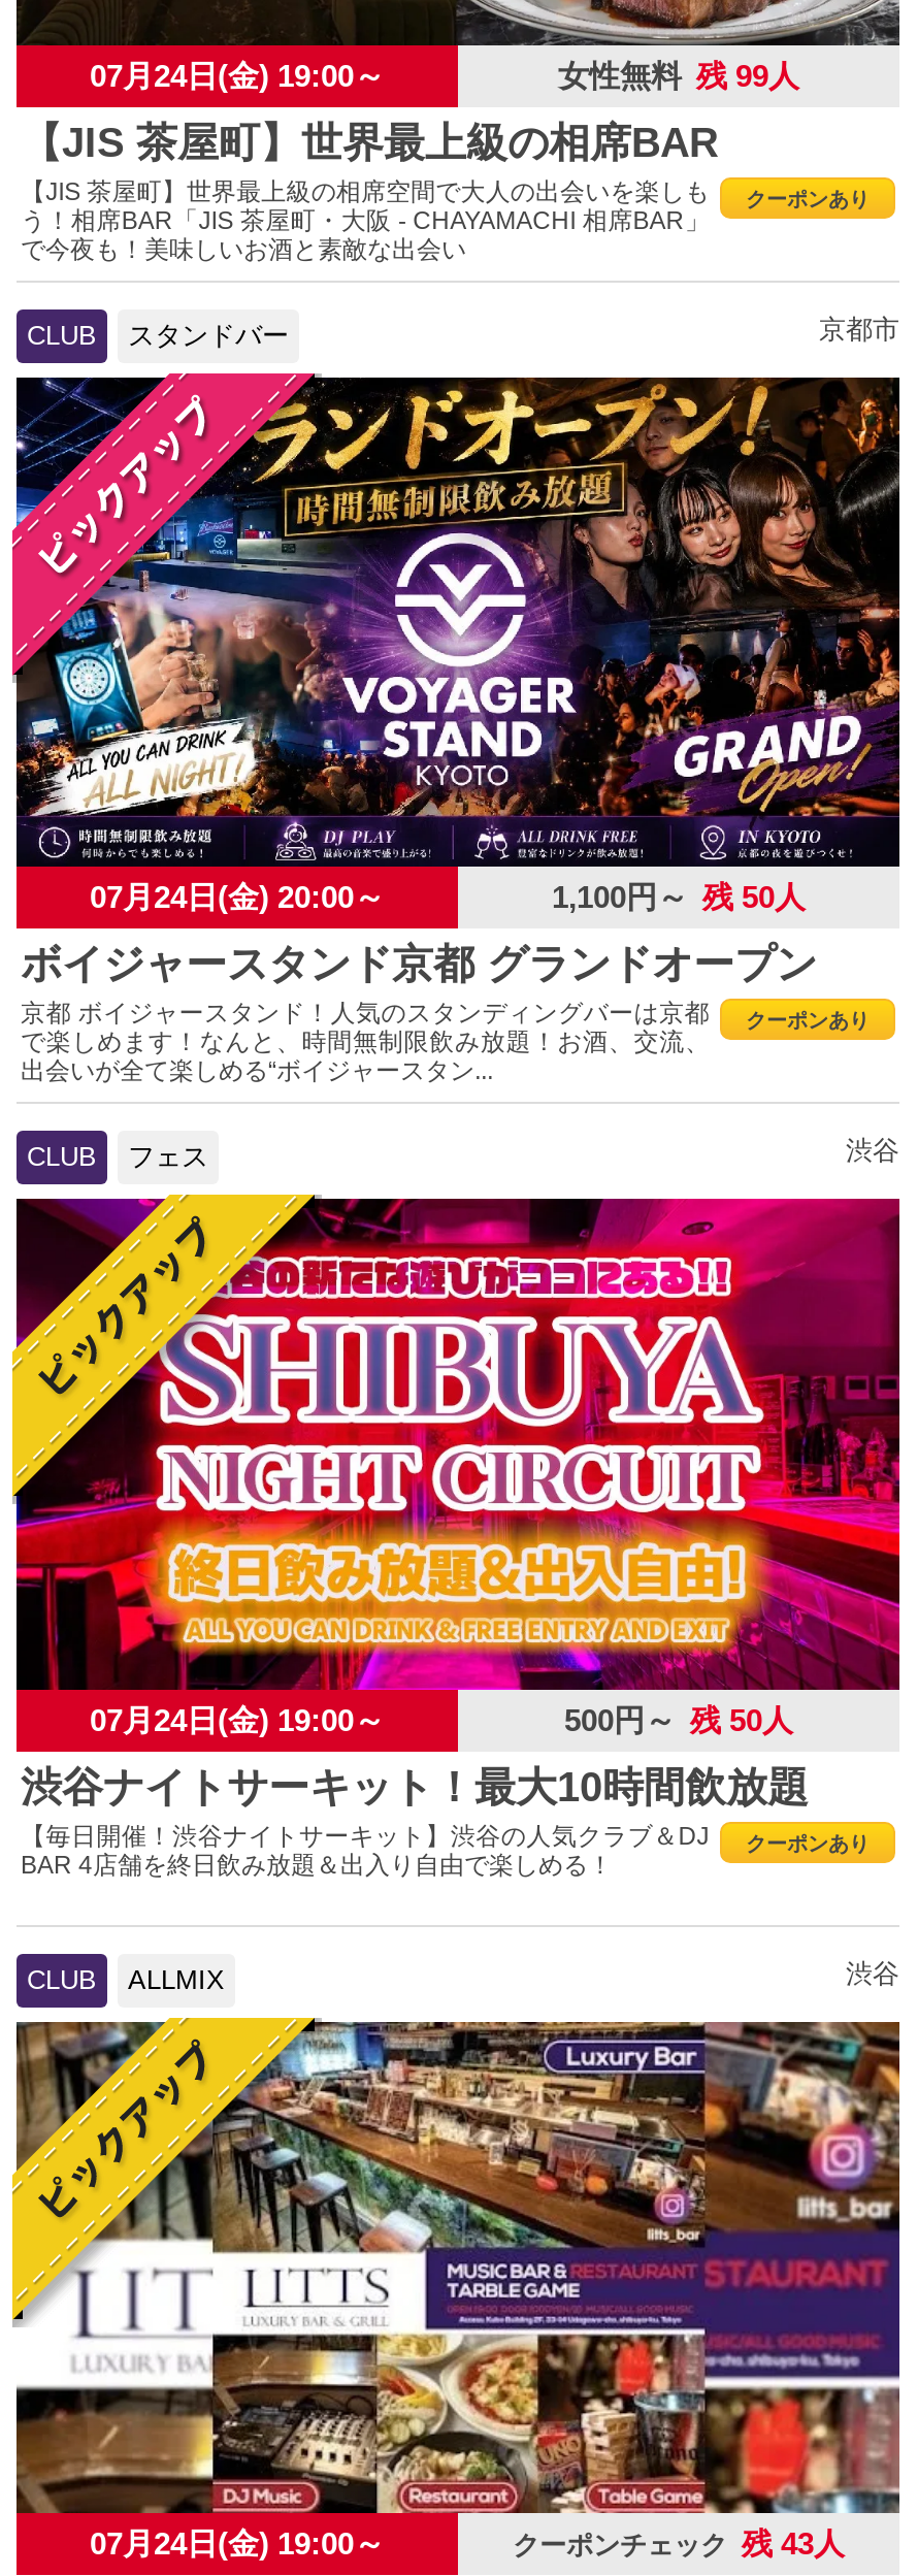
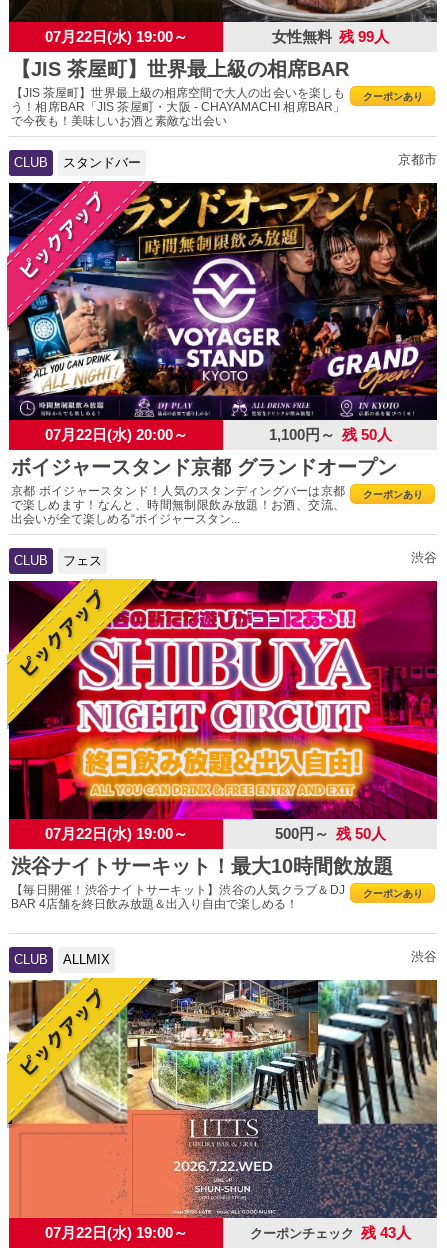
[90,57,385,92] 07月24日(金) 19:00～ -> [44,28,187,45] 07月22日(水) 19:00～
[90,880,385,915] 07月24日(金) 20:00～ -> [44,426,187,443] 07月22日(水) 20:00～
[90,1703,385,1738] 07月24日(金) 19:00～ -> [44,825,187,842] 07月22日(水) 19:00～
[14,2006,901,2561] [image] | 07月24日(金) 19:00～ -> [8,972,438,1241] [image] | 07月22日(水) 19:00～

